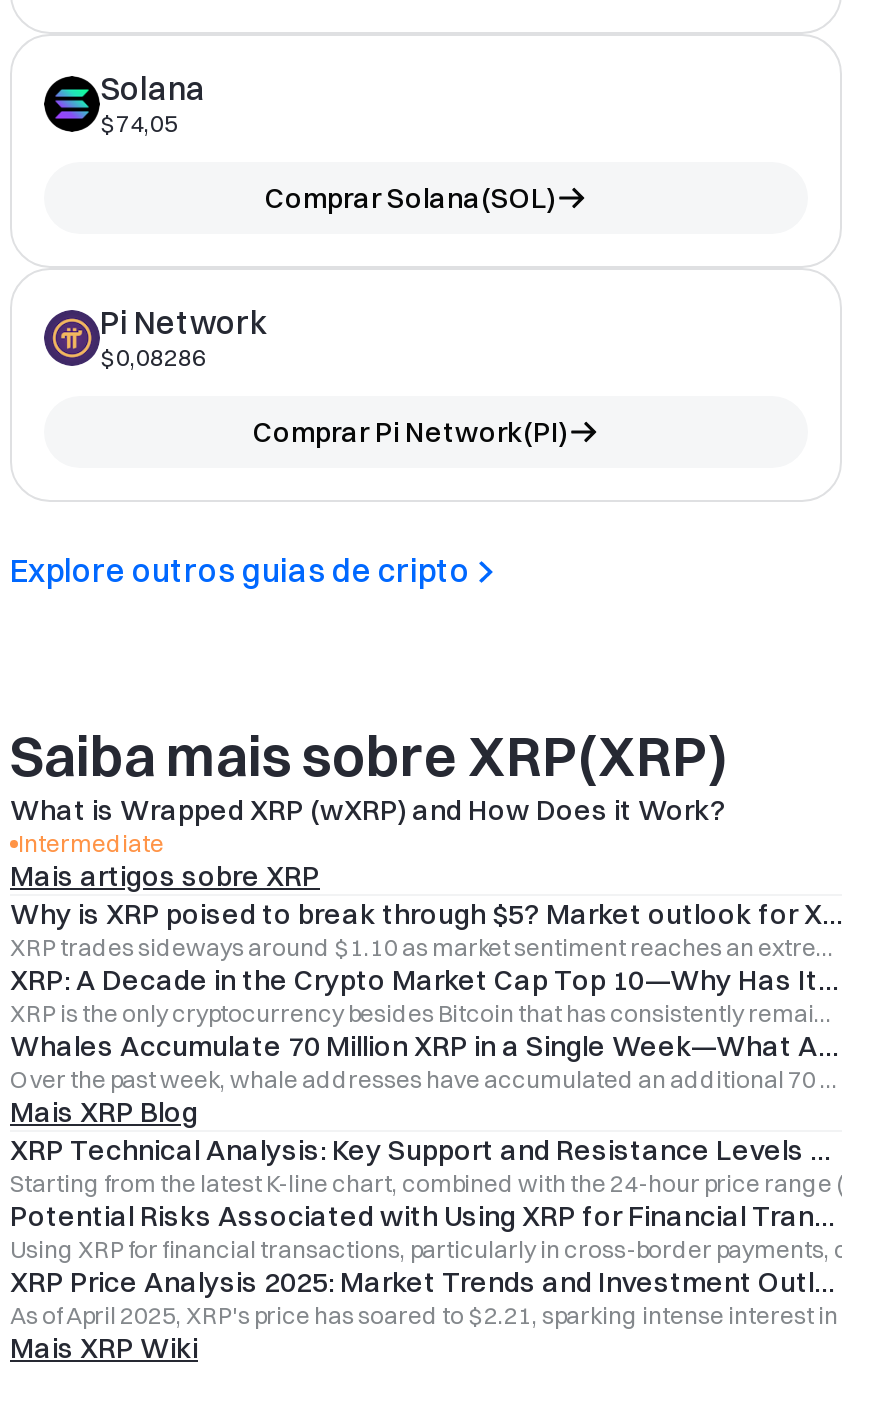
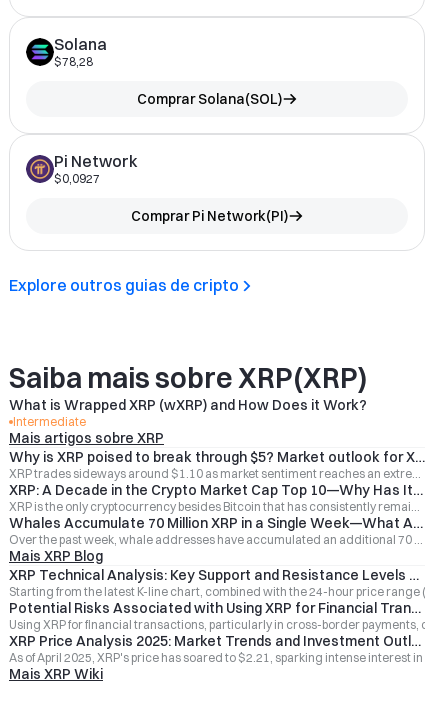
[100,108,178,138] $74,05 -> [54,54,93,69] $78,28
[100,342,206,372] $0,08286 -> [54,171,100,186] $0,0927

